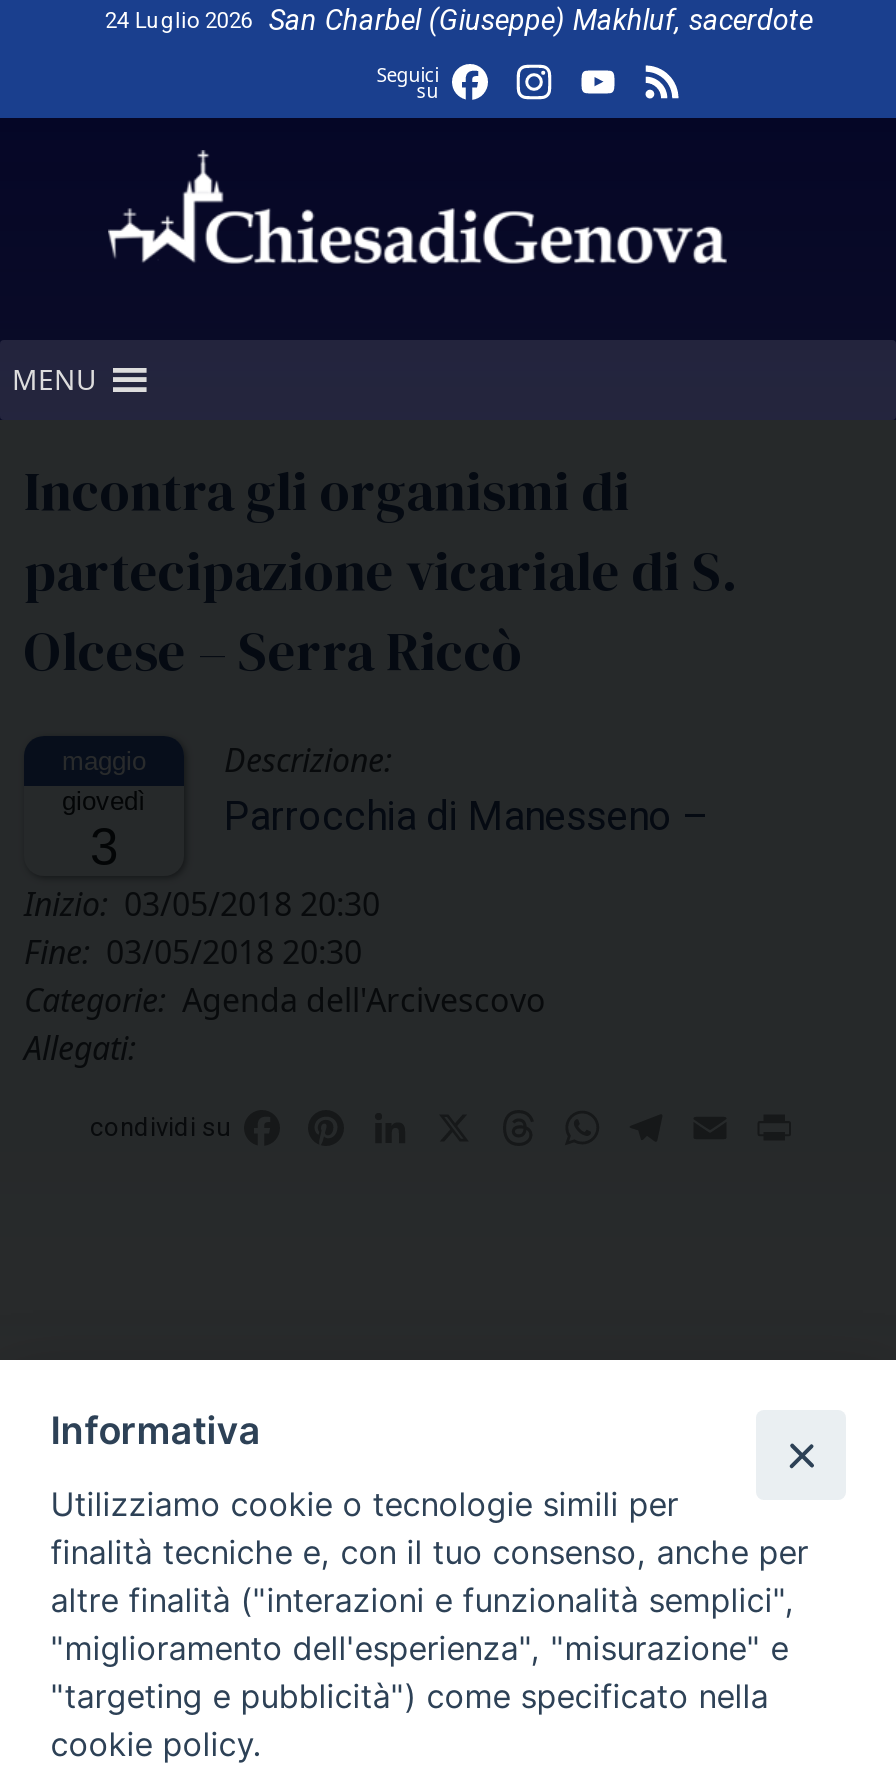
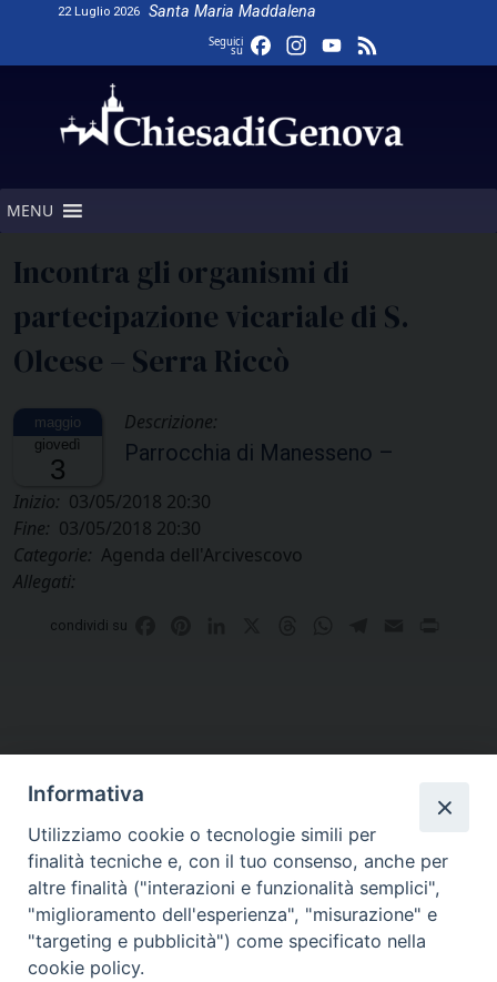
[105,4,813,38] 24 Luglio 2026 | San Charbel (Giuseppe) Makhluf, sacerdote -> [58,2,317,21] 22 Luglio 2026 | Santa Maria Maddalena

